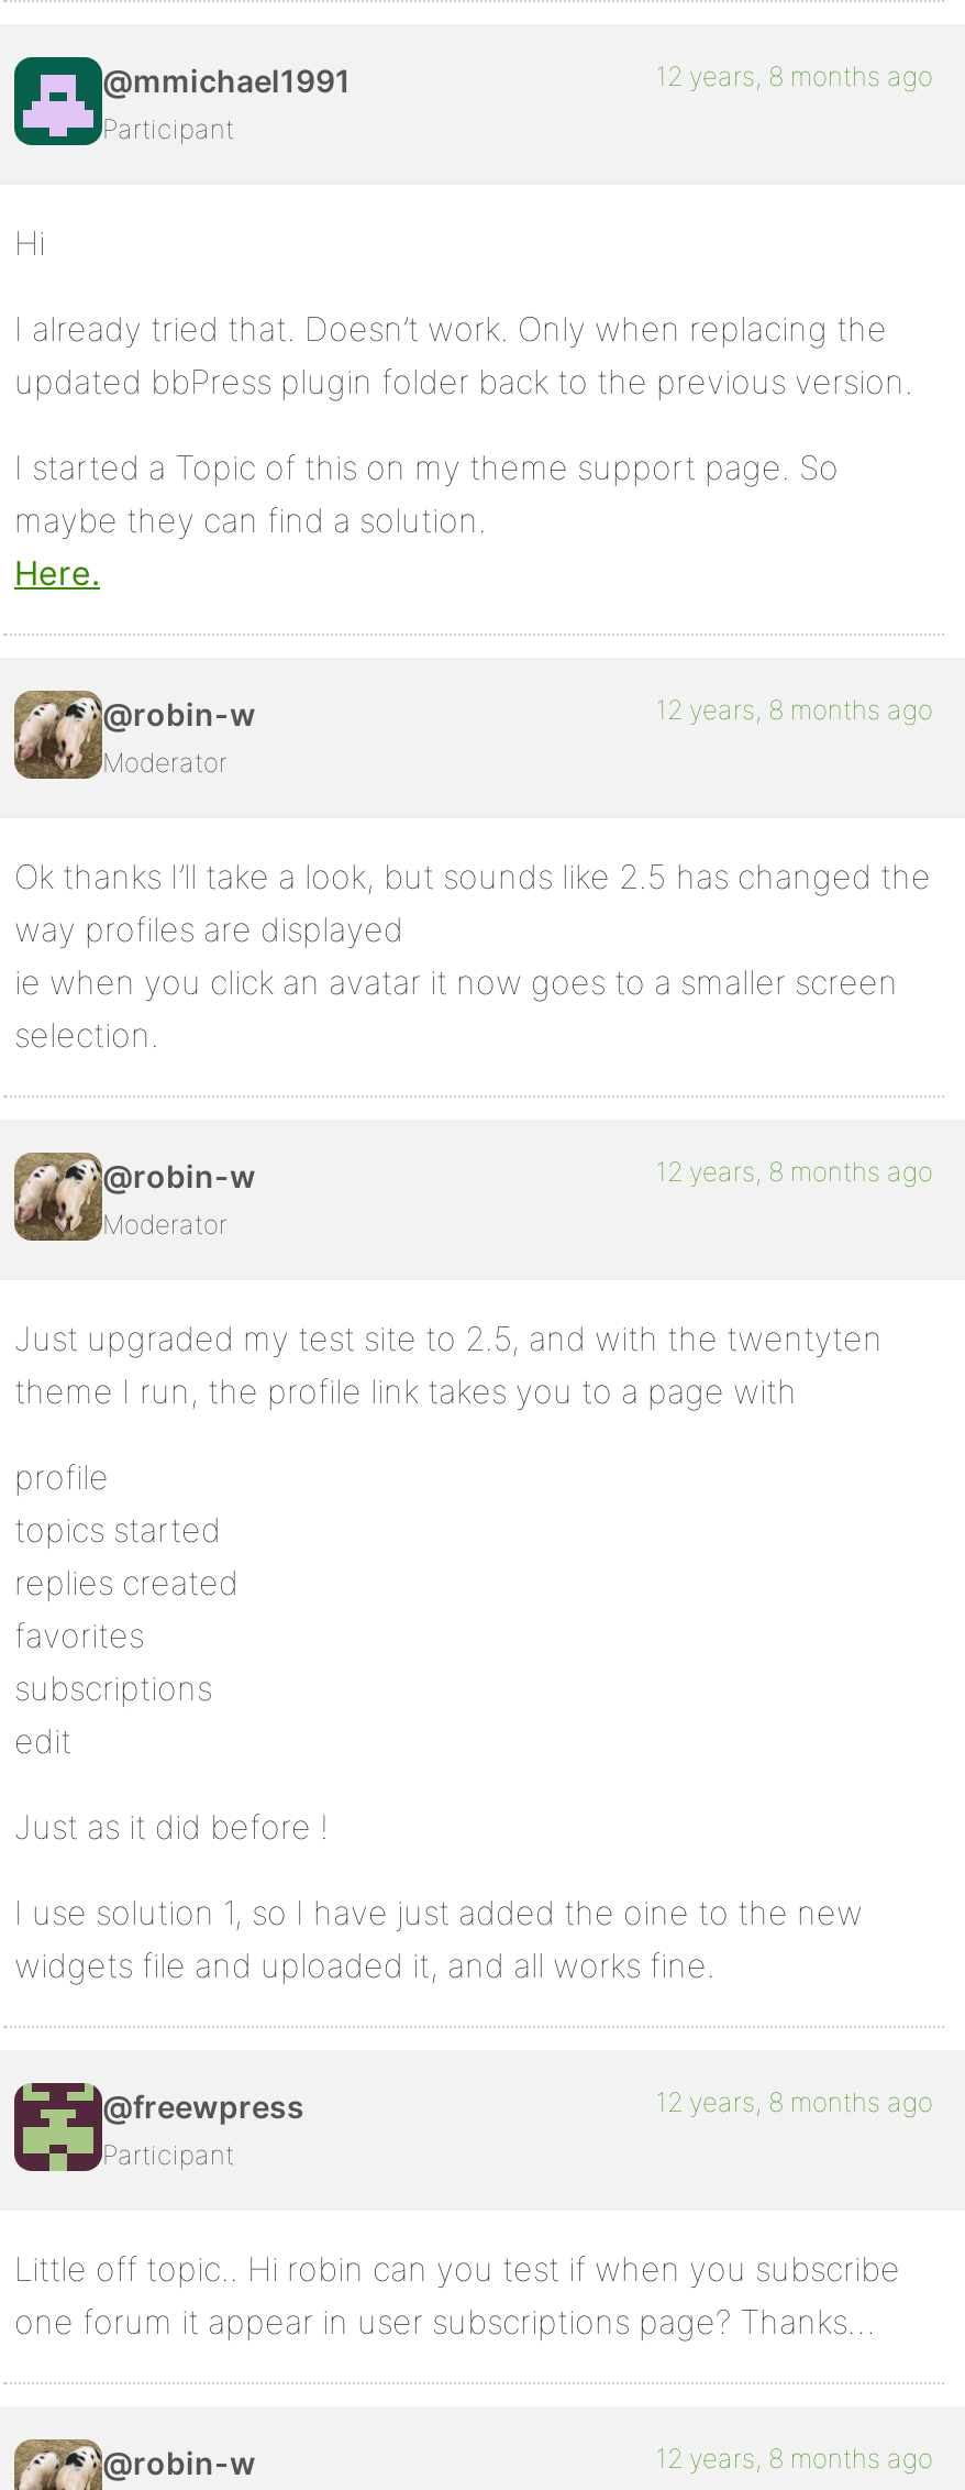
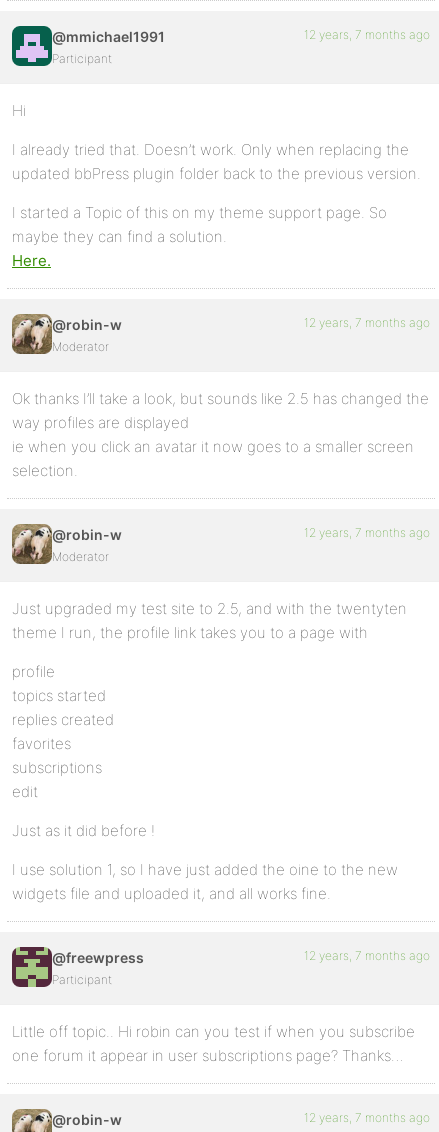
[656,60,933,93] 12 years, 8 months ago -> [304,27,430,42] 12 years, 7 months ago
[656,693,933,726] 12 years, 8 months ago -> [304,315,430,330] 12 years, 7 months ago
[656,1155,933,1188] 12 years, 8 months ago -> [304,525,430,540] 12 years, 7 months ago
[656,2086,933,2119] 12 years, 8 months ago -> [304,948,430,963] 12 years, 7 months ago
[656,2442,933,2475] 12 years, 8 months ago -> [304,1110,430,1125] 12 years, 7 months ago

